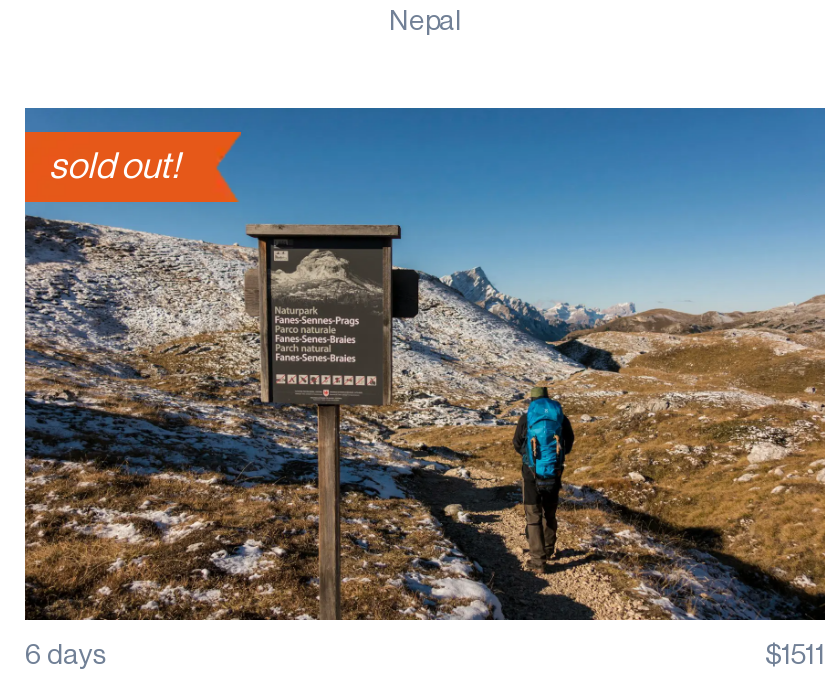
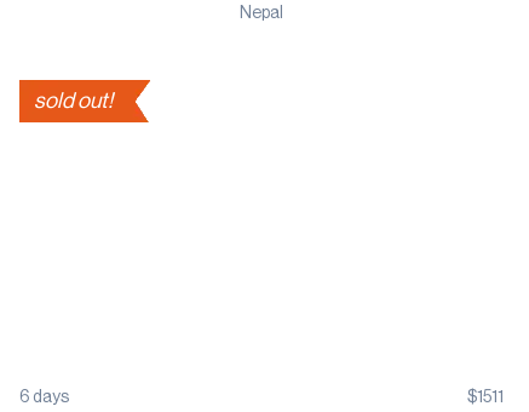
[23,106,827,622] [image] -> none

